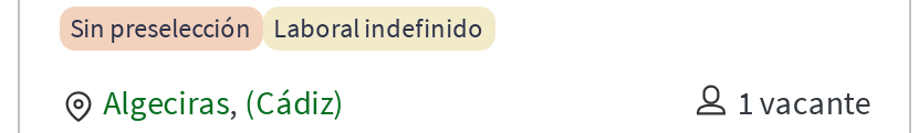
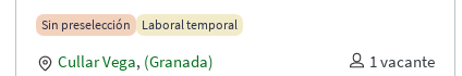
[273,12,483,45] Laboral indefinido -> [141,16,237,32] Laboral temporal
[103,82,344,124] Algeciras, (Cádiz) -> [57,51,213,71] Cullar Vega, (Granada)

